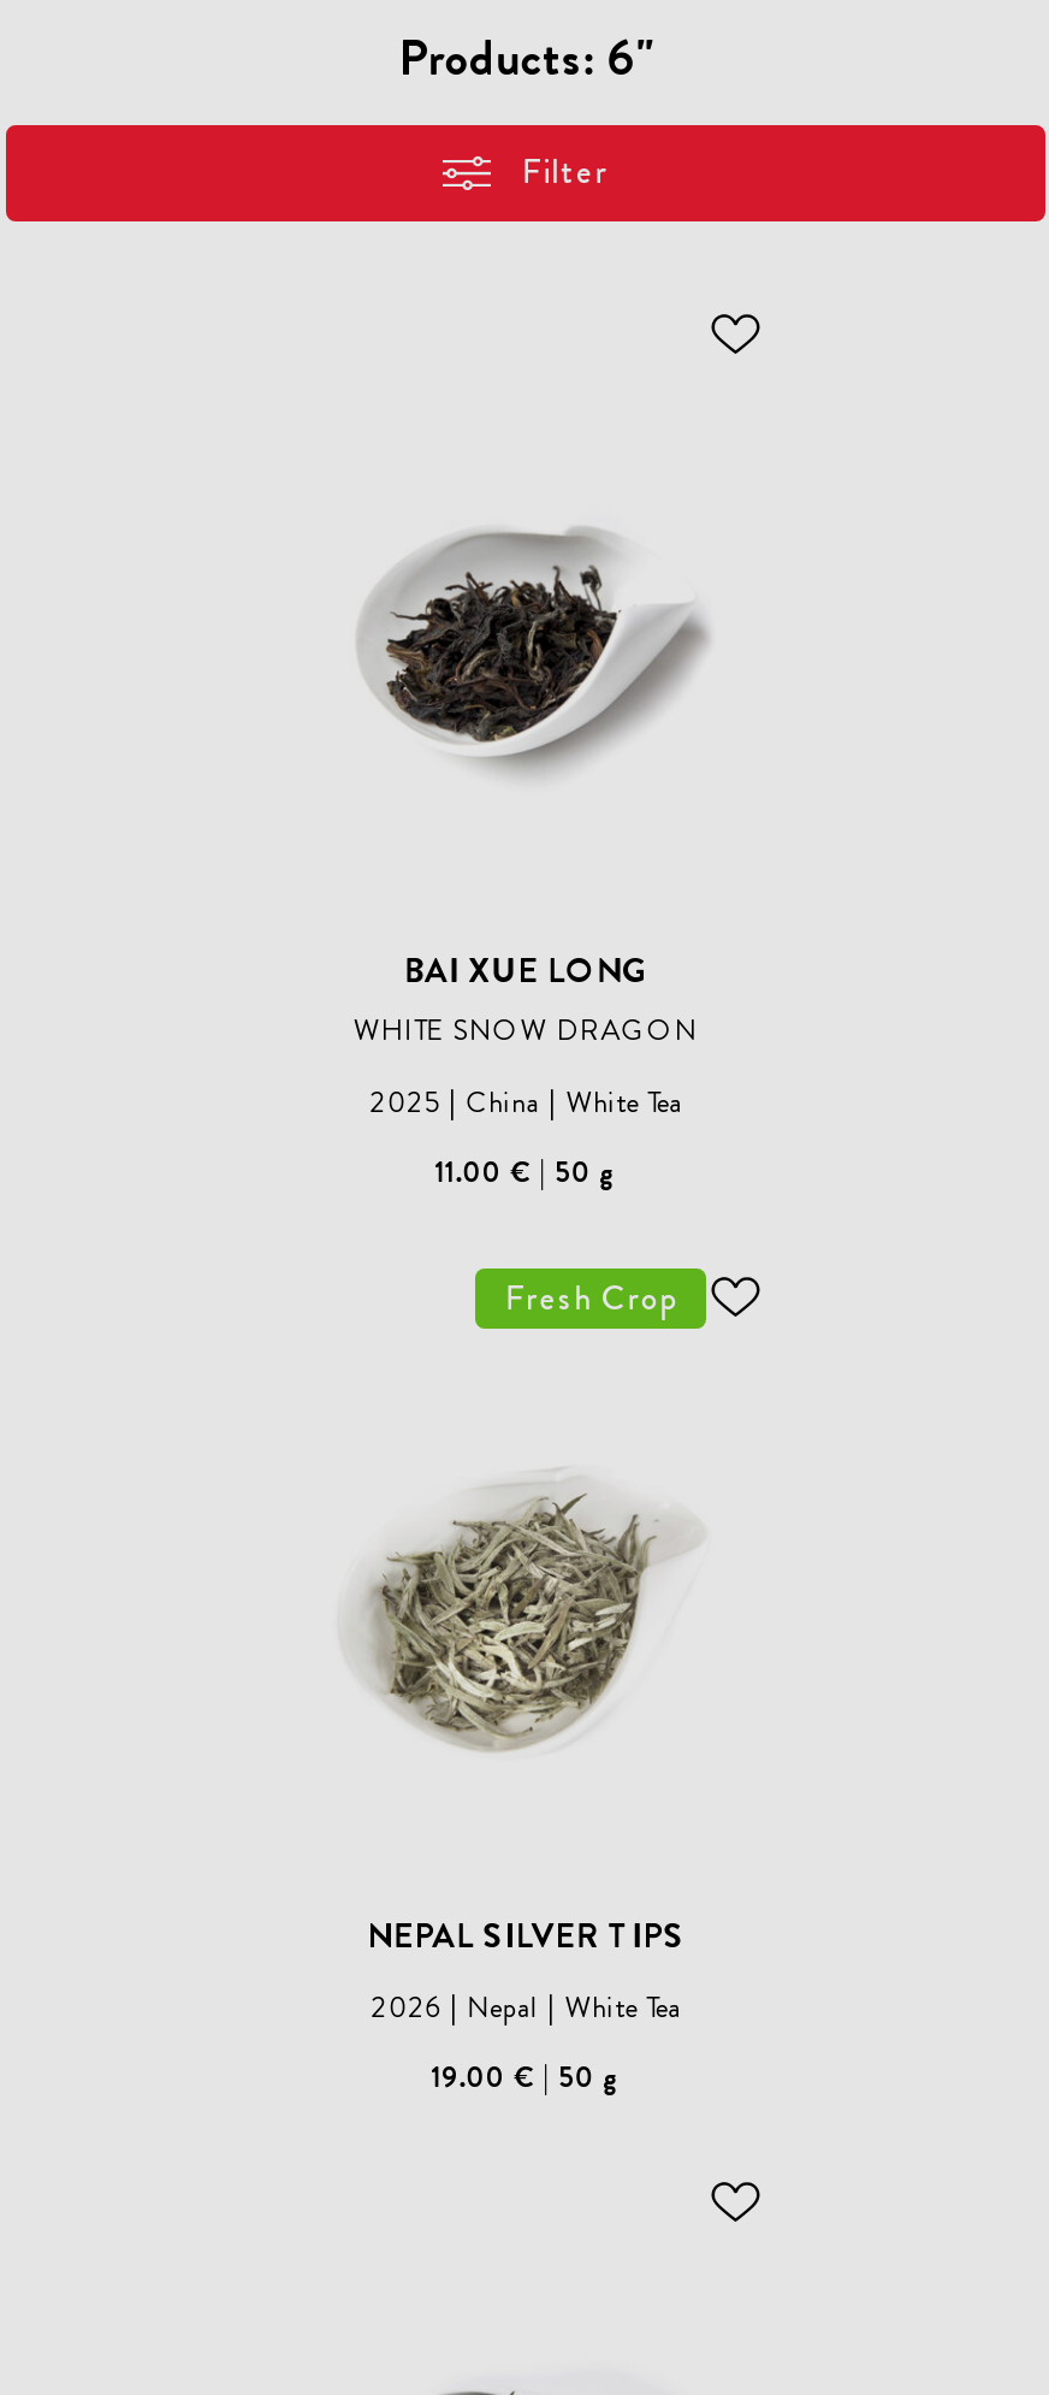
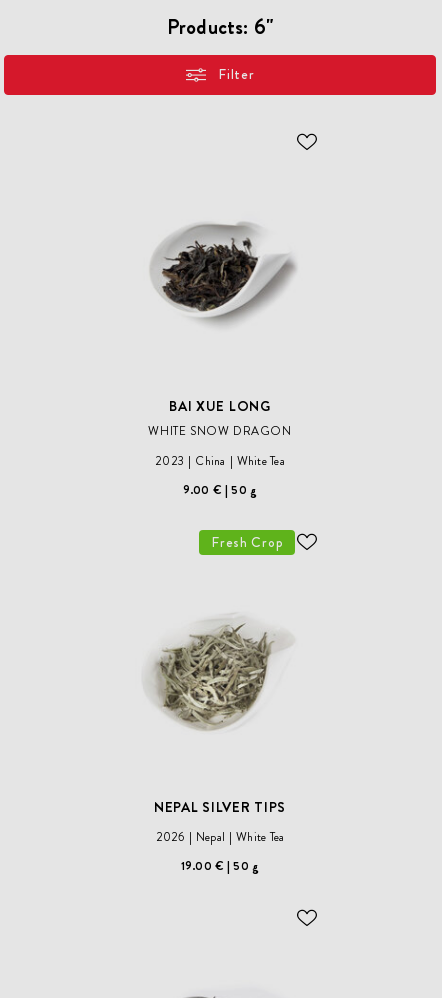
[370,1081,682,1124] 2025 China White Tea -> [155,452,285,470] 2023 China White Tea
[435,1151,616,1194] 11.00 € 50 g -> [183,481,257,499] 9.00 € 50 g

